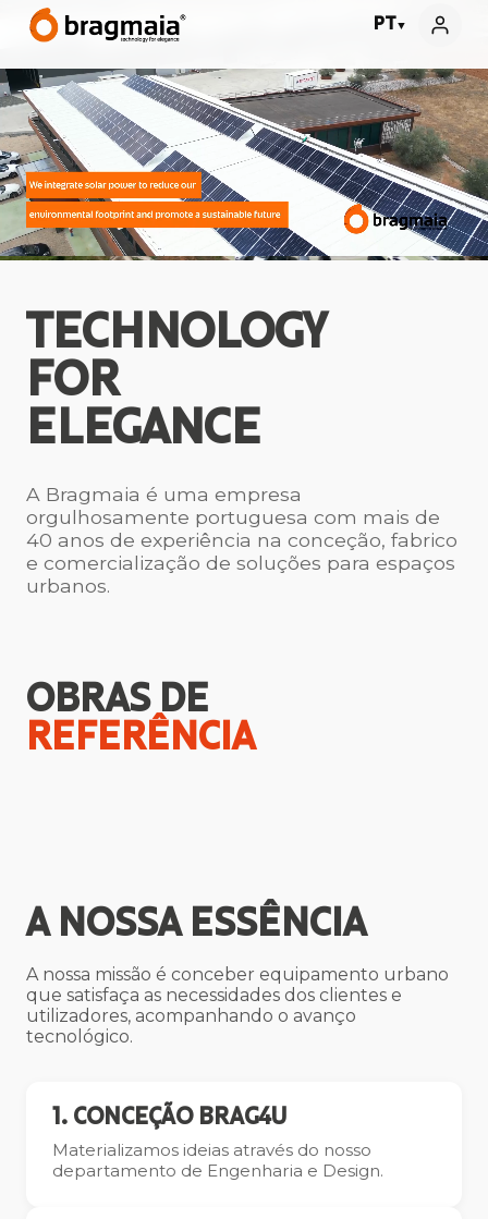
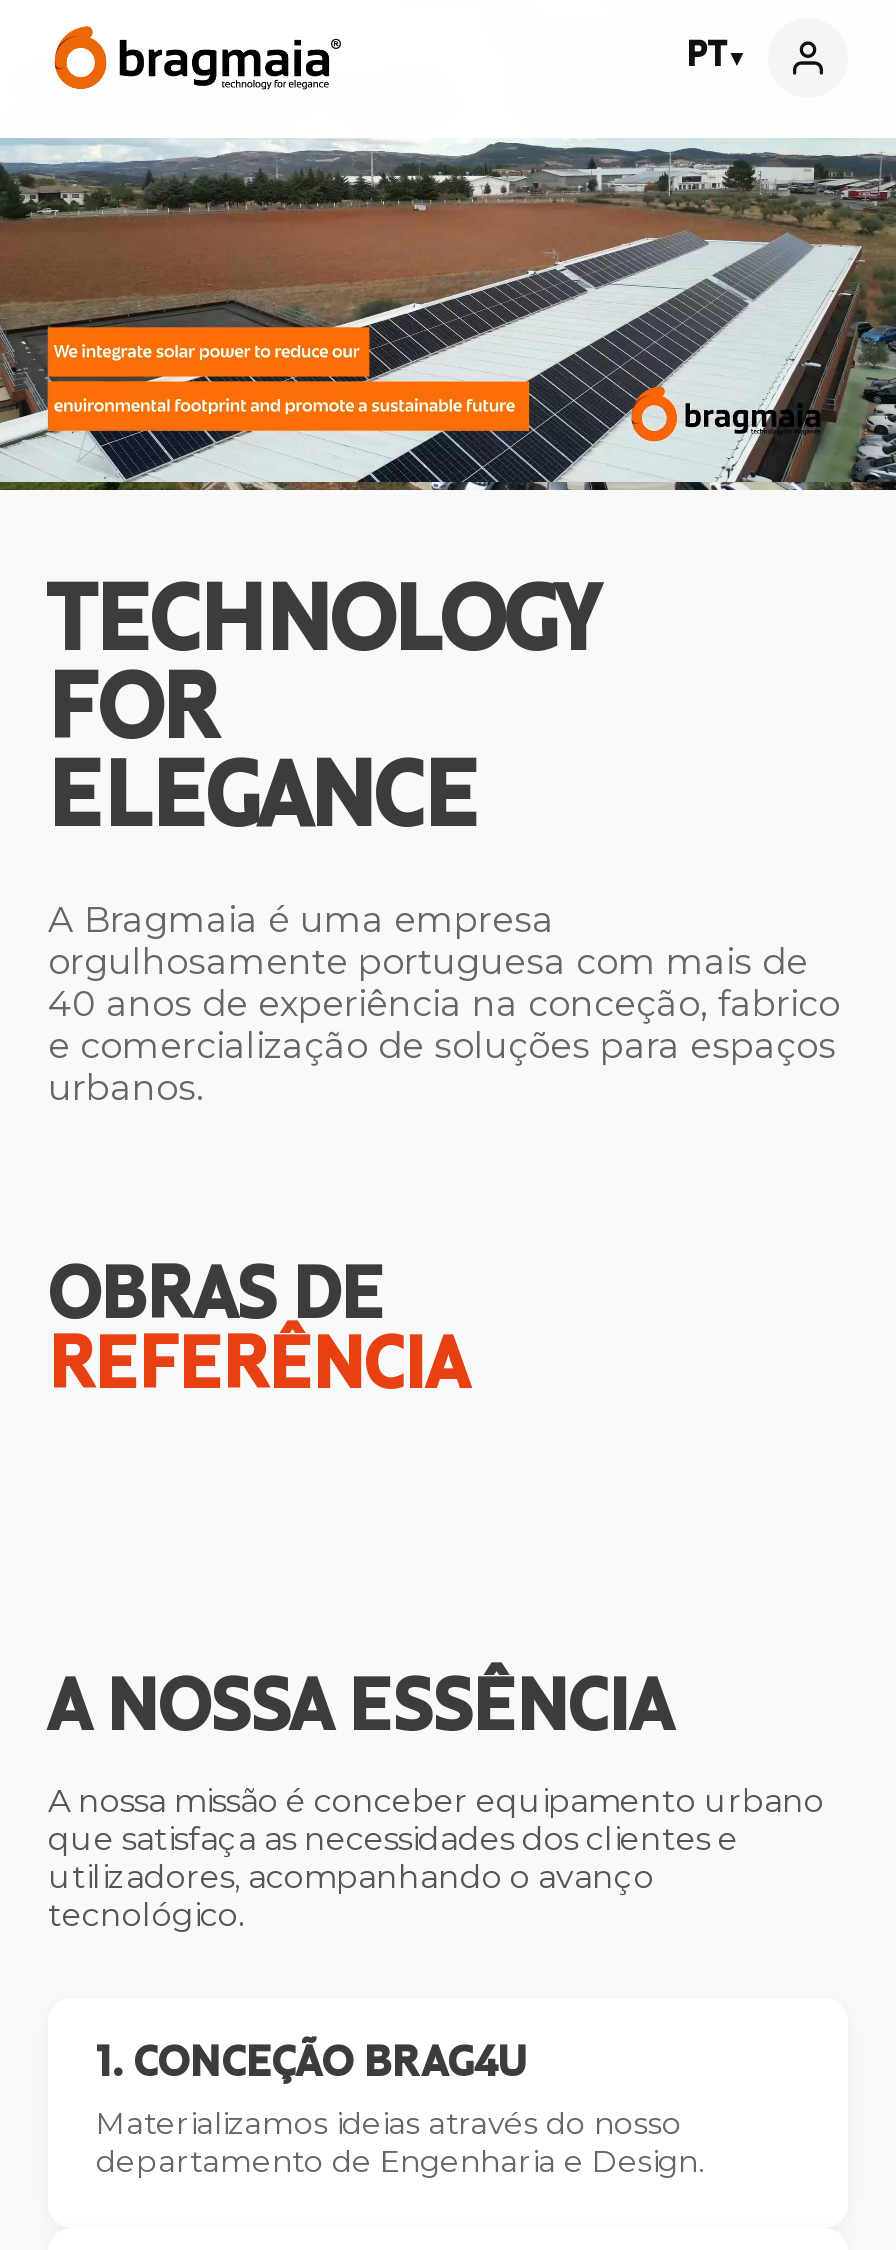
[3,68,485,257] [image] -> [6,138,890,484] [image]

